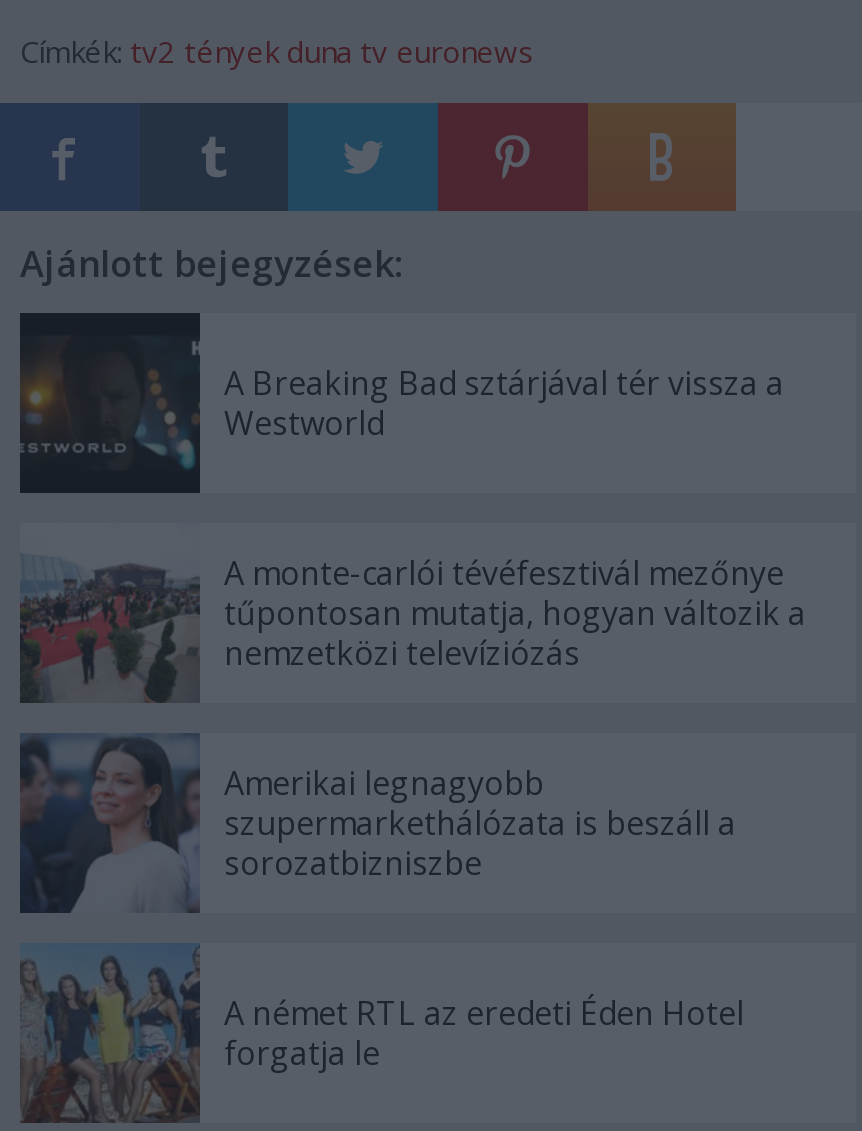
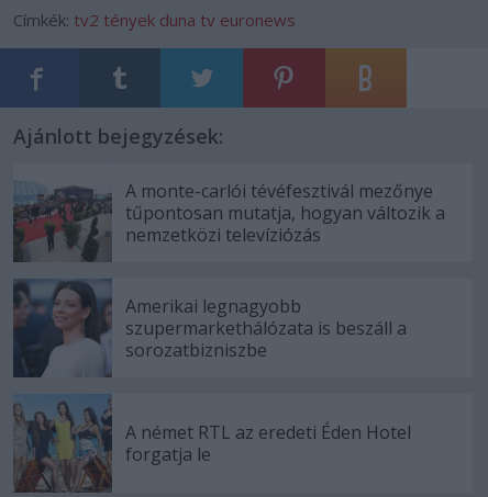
[18,311,784,495] [image] | A Breaking Bad sztárjával tér vissza a | Westworld -> none

